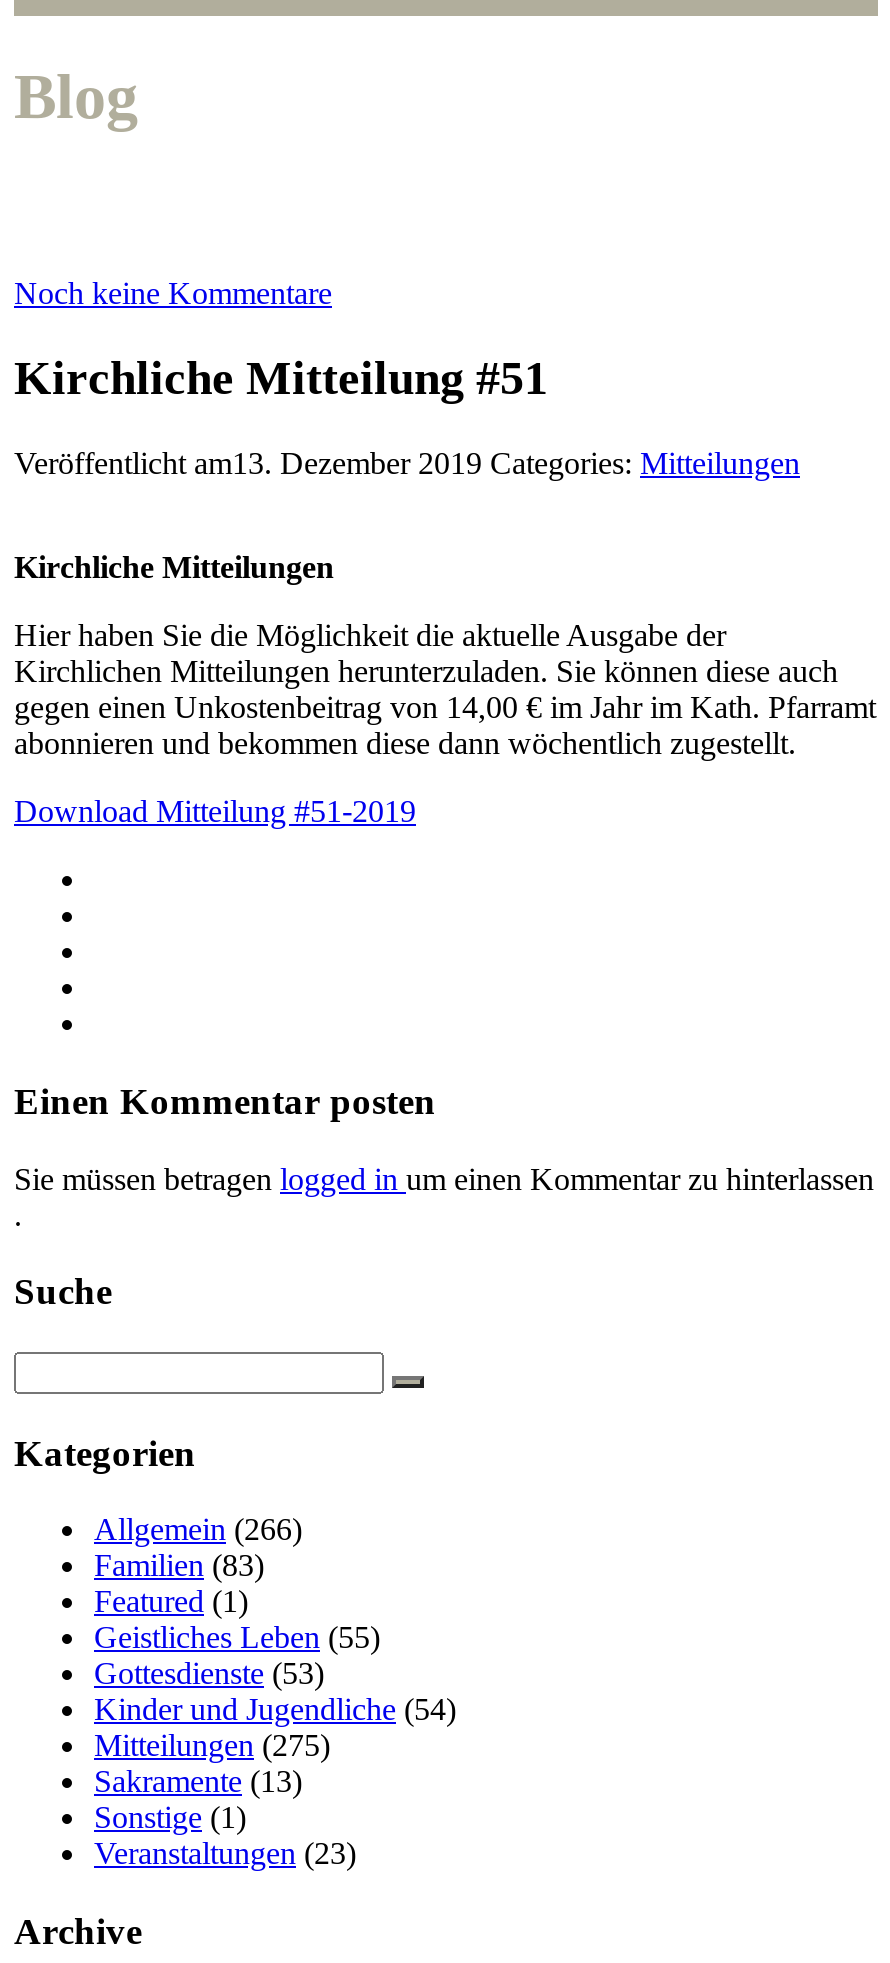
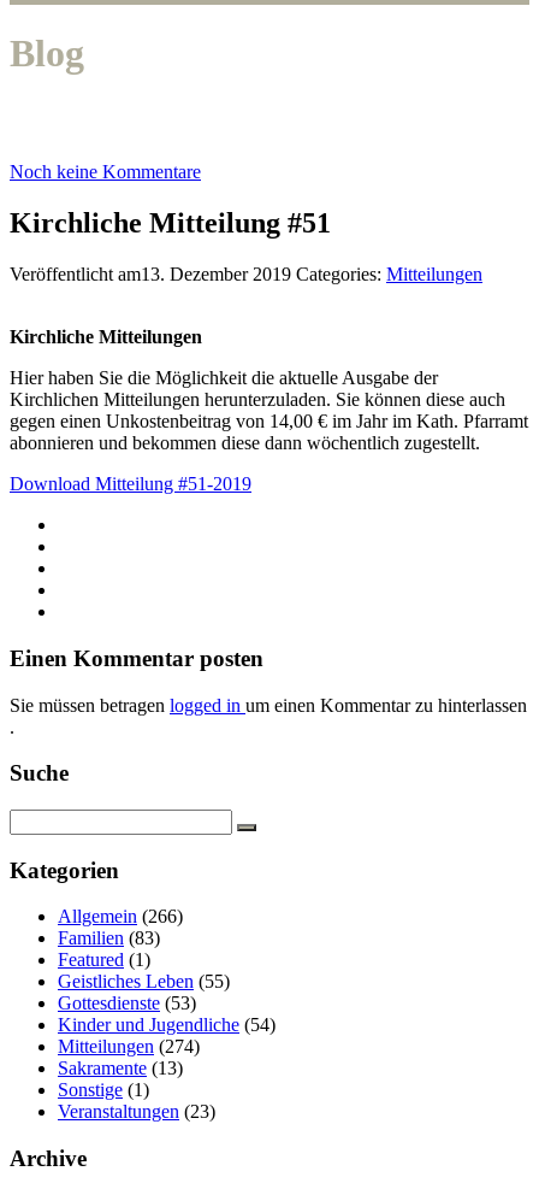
[94,1729,330,1763] Mitteilungen (275) -> [58,1037,200,1057] Mitteilungen (274)

